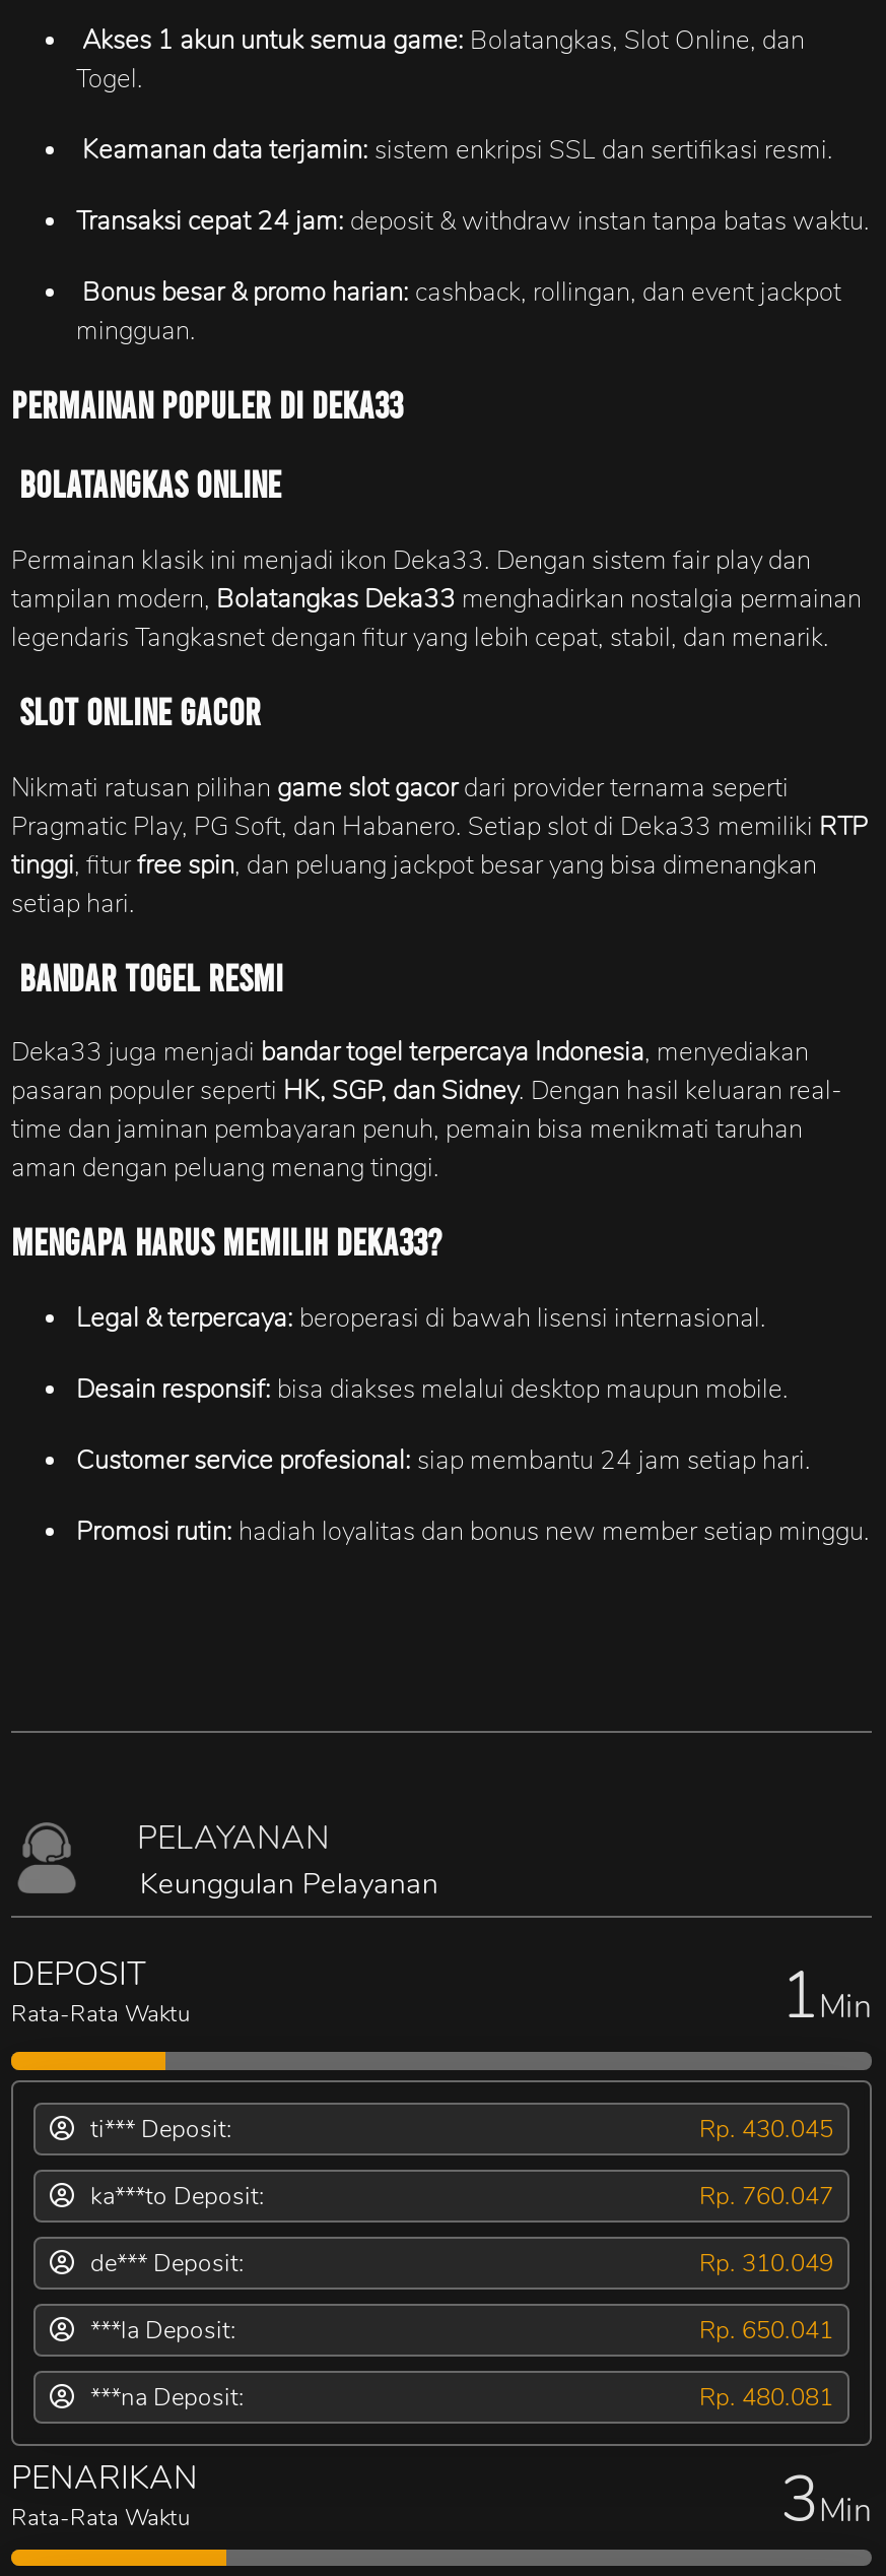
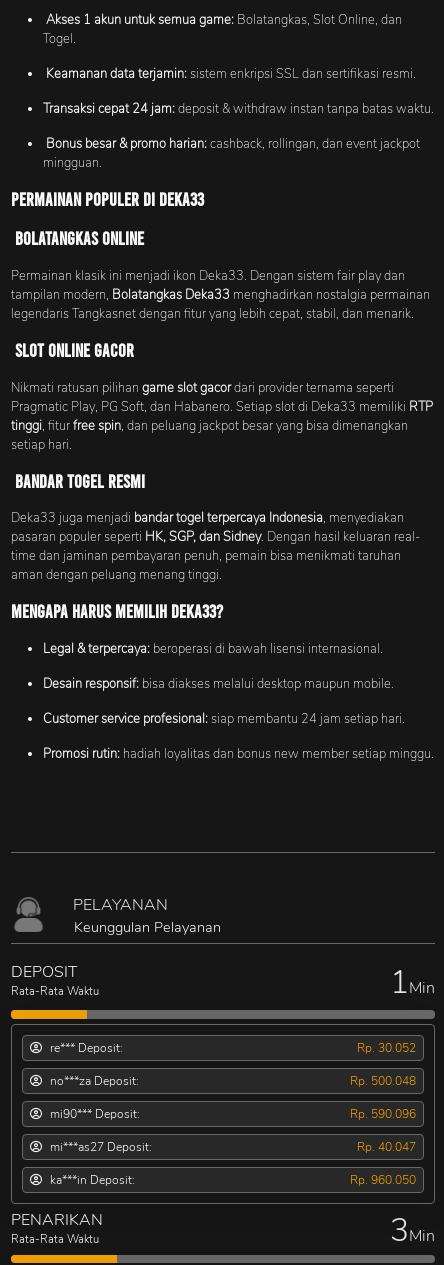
[90,2112,232,2145] ti*** Deposit: -> [50,1040,123,1056] re*** Deposit:
[699,2112,833,2145] Rp. 430.045 -> [357,1040,416,1056] Rp. 30.052
[90,2179,265,2212] ka***to Deposit: -> [50,1073,139,1089] no***za Deposit:
[699,2179,833,2212] Rp. 760.047 -> [350,1073,416,1089] Rp. 500.048
[90,2246,245,2279] de*** Deposit: -> [50,1106,140,1122] mi90*** Deposit:
[699,2246,833,2279] Rp. 310.049 -> [350,1106,416,1122] Rp. 590.096
[90,2313,236,2346] ***la Deposit: -> [50,1139,152,1155] mi***as27 Deposit:
[699,2313,833,2346] Rp. 650.041 -> [357,1139,416,1155] Rp. 40.047
[90,2380,245,2413] ***na Deposit: -> [50,1172,135,1188] ka***in Deposit:
[699,2380,833,2413] Rp. 480.081 -> [350,1172,416,1188] Rp. 960.050

